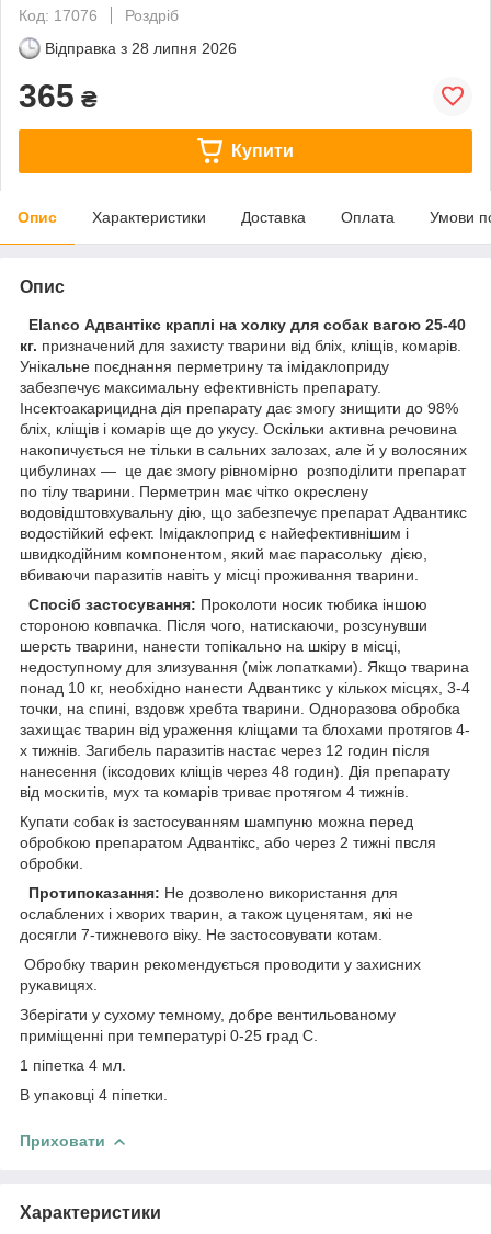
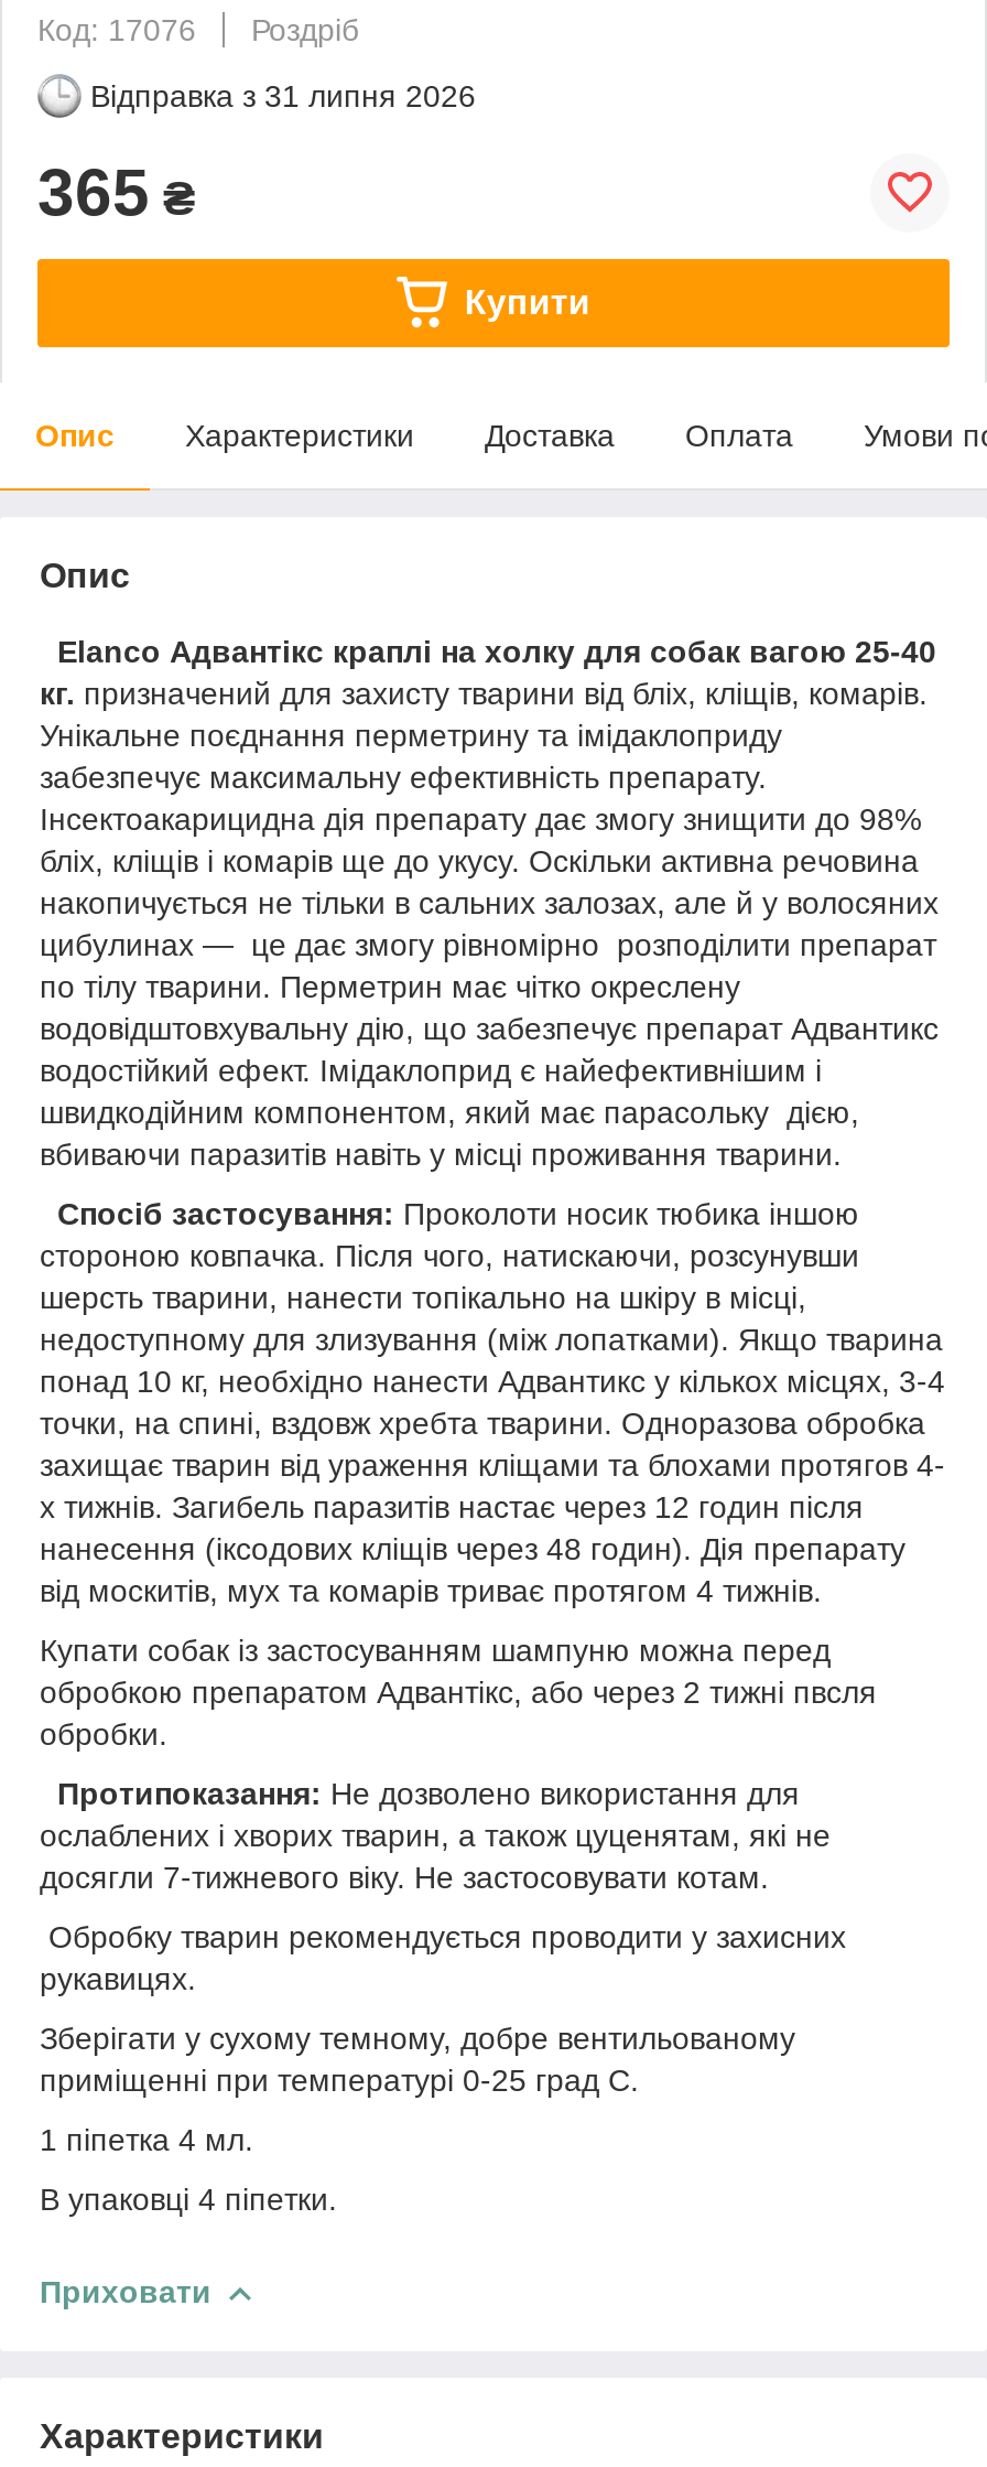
[45,39,237,57] Відправка з 28 липня 2026 -> [90,78,476,113] Відправка з 31 липня 2026

